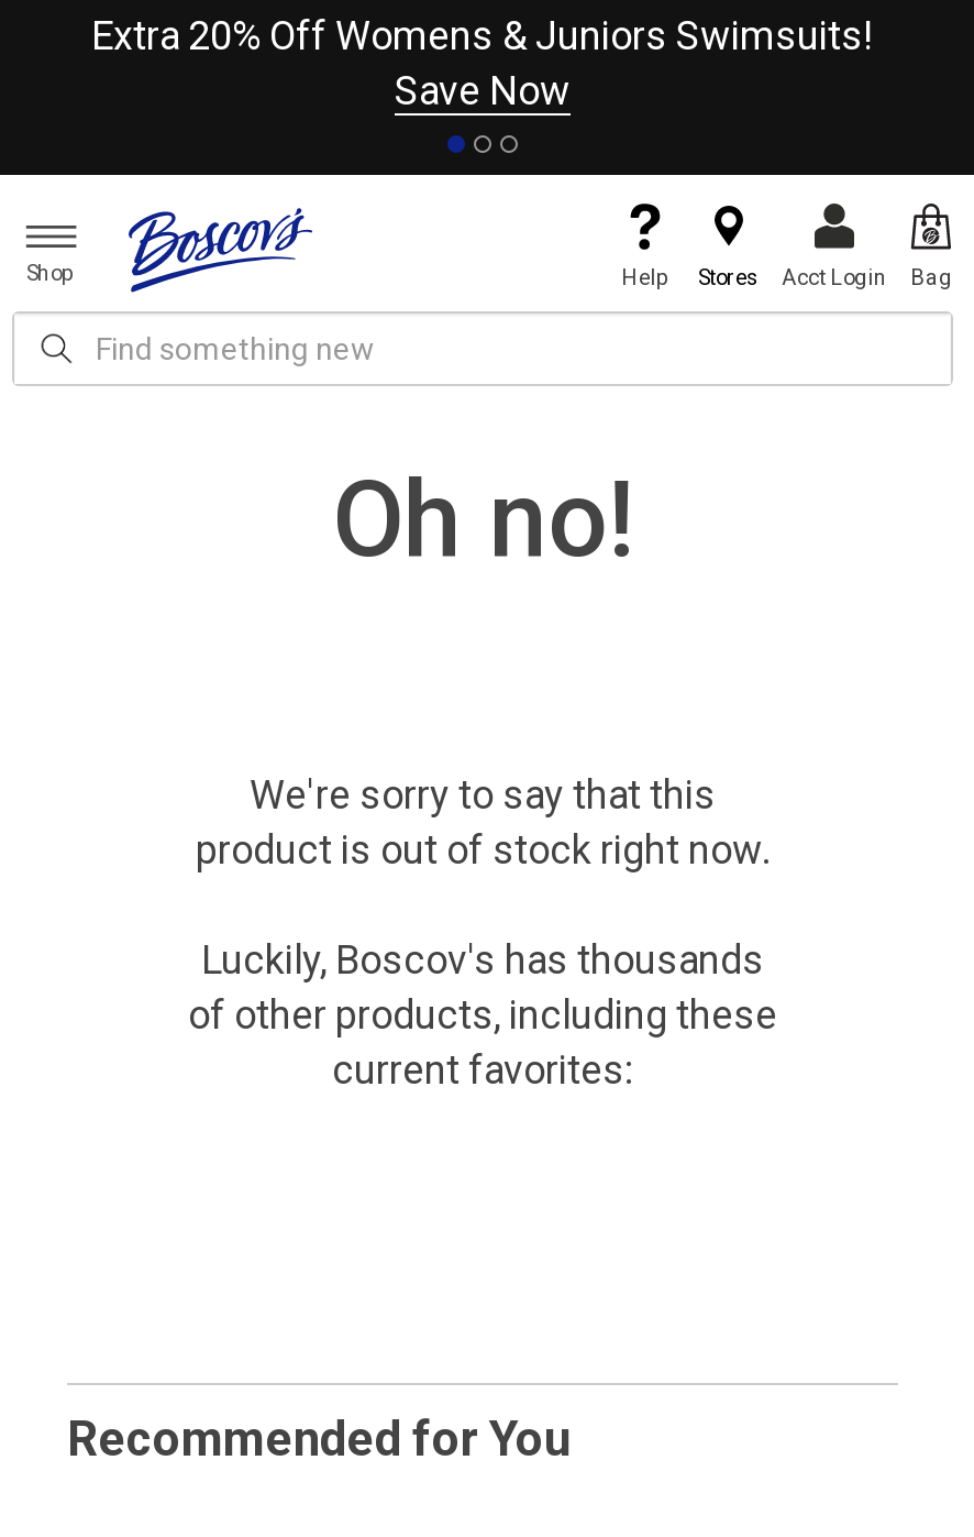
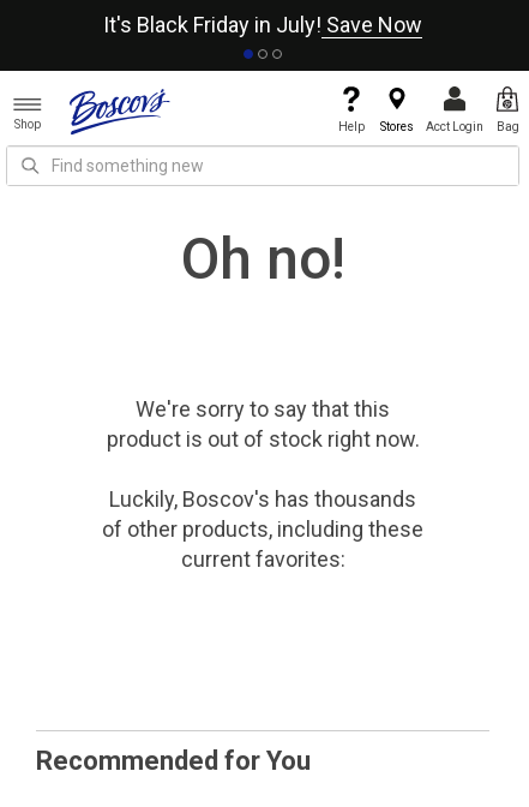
[91,12,874,113] Extra 20% Off Womens & Juniors Swimsuits! | Save Now -> [103,12,422,37] It's Black Friday in July! Save Now

